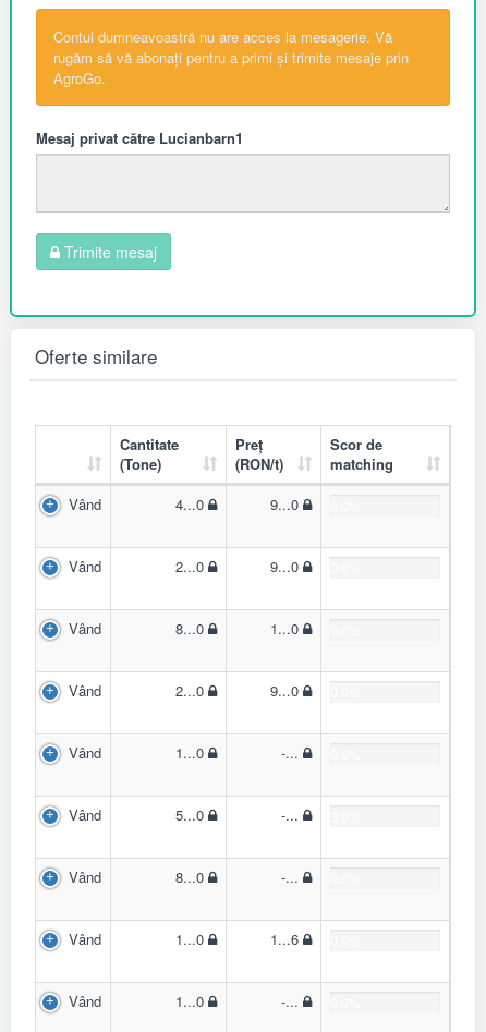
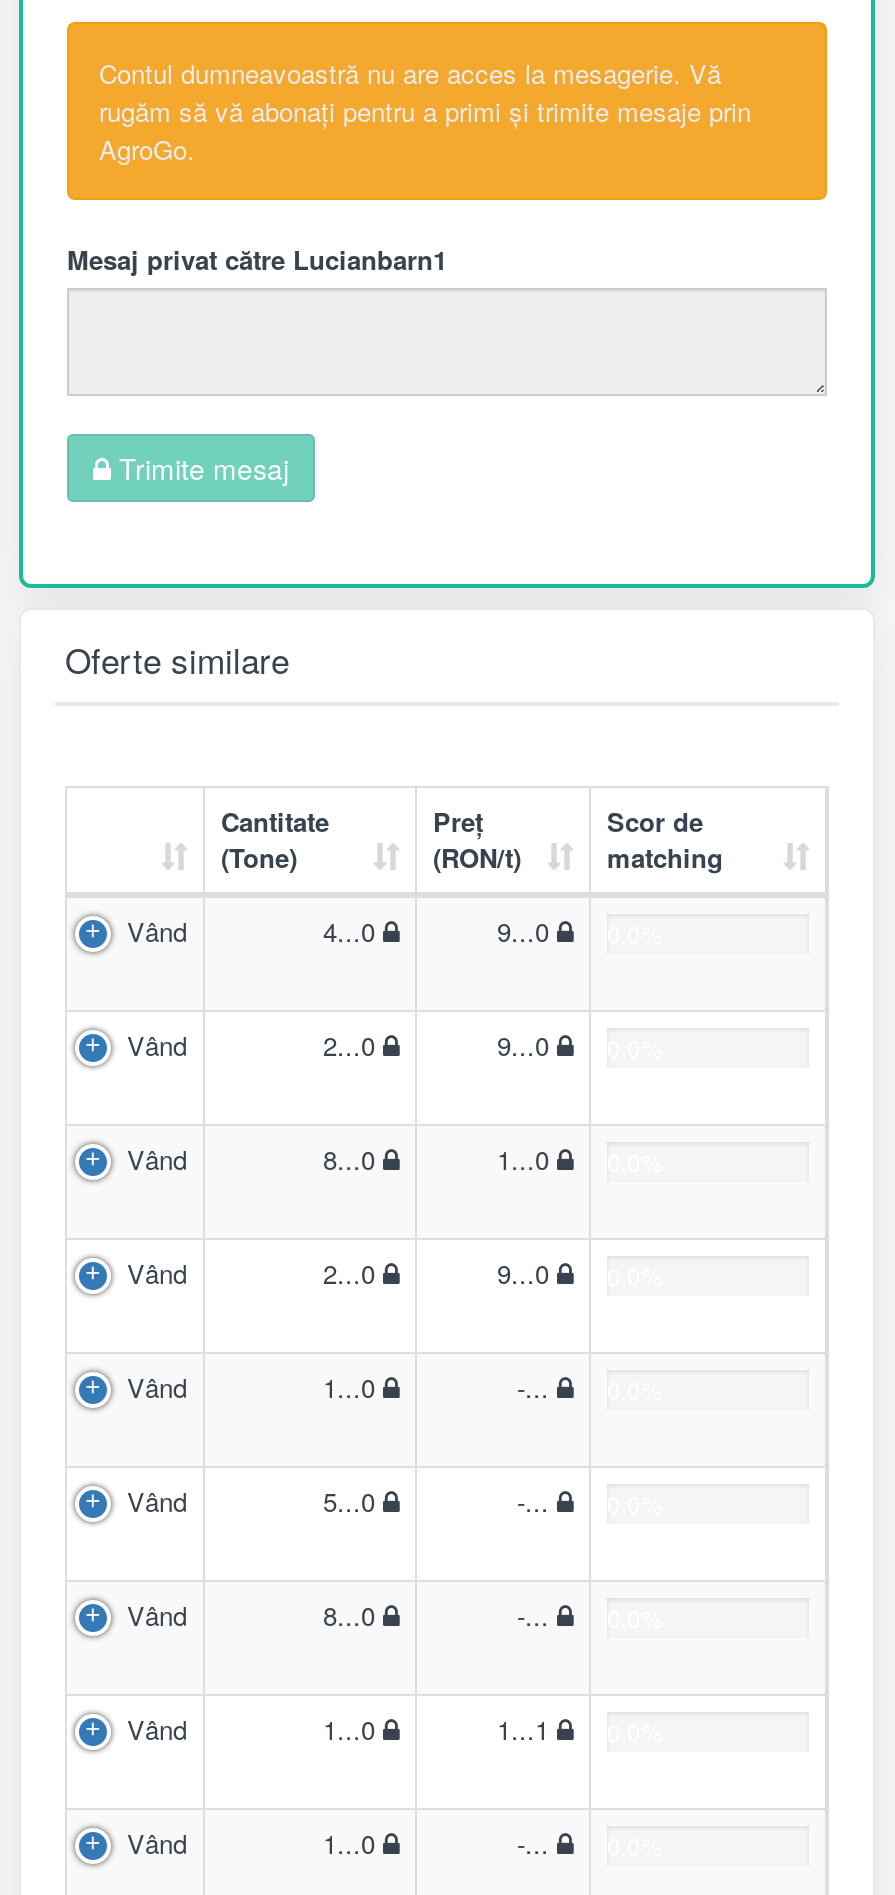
[270,928,299,949] 1...6 -> [497,1710,549,1748] 1...1

